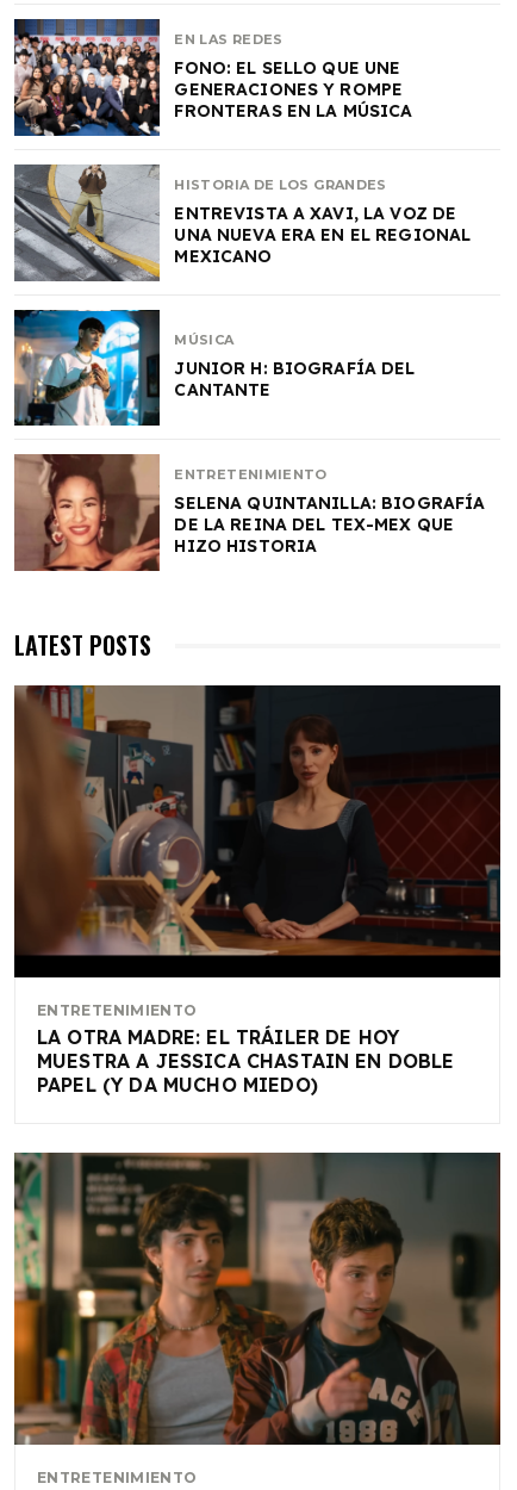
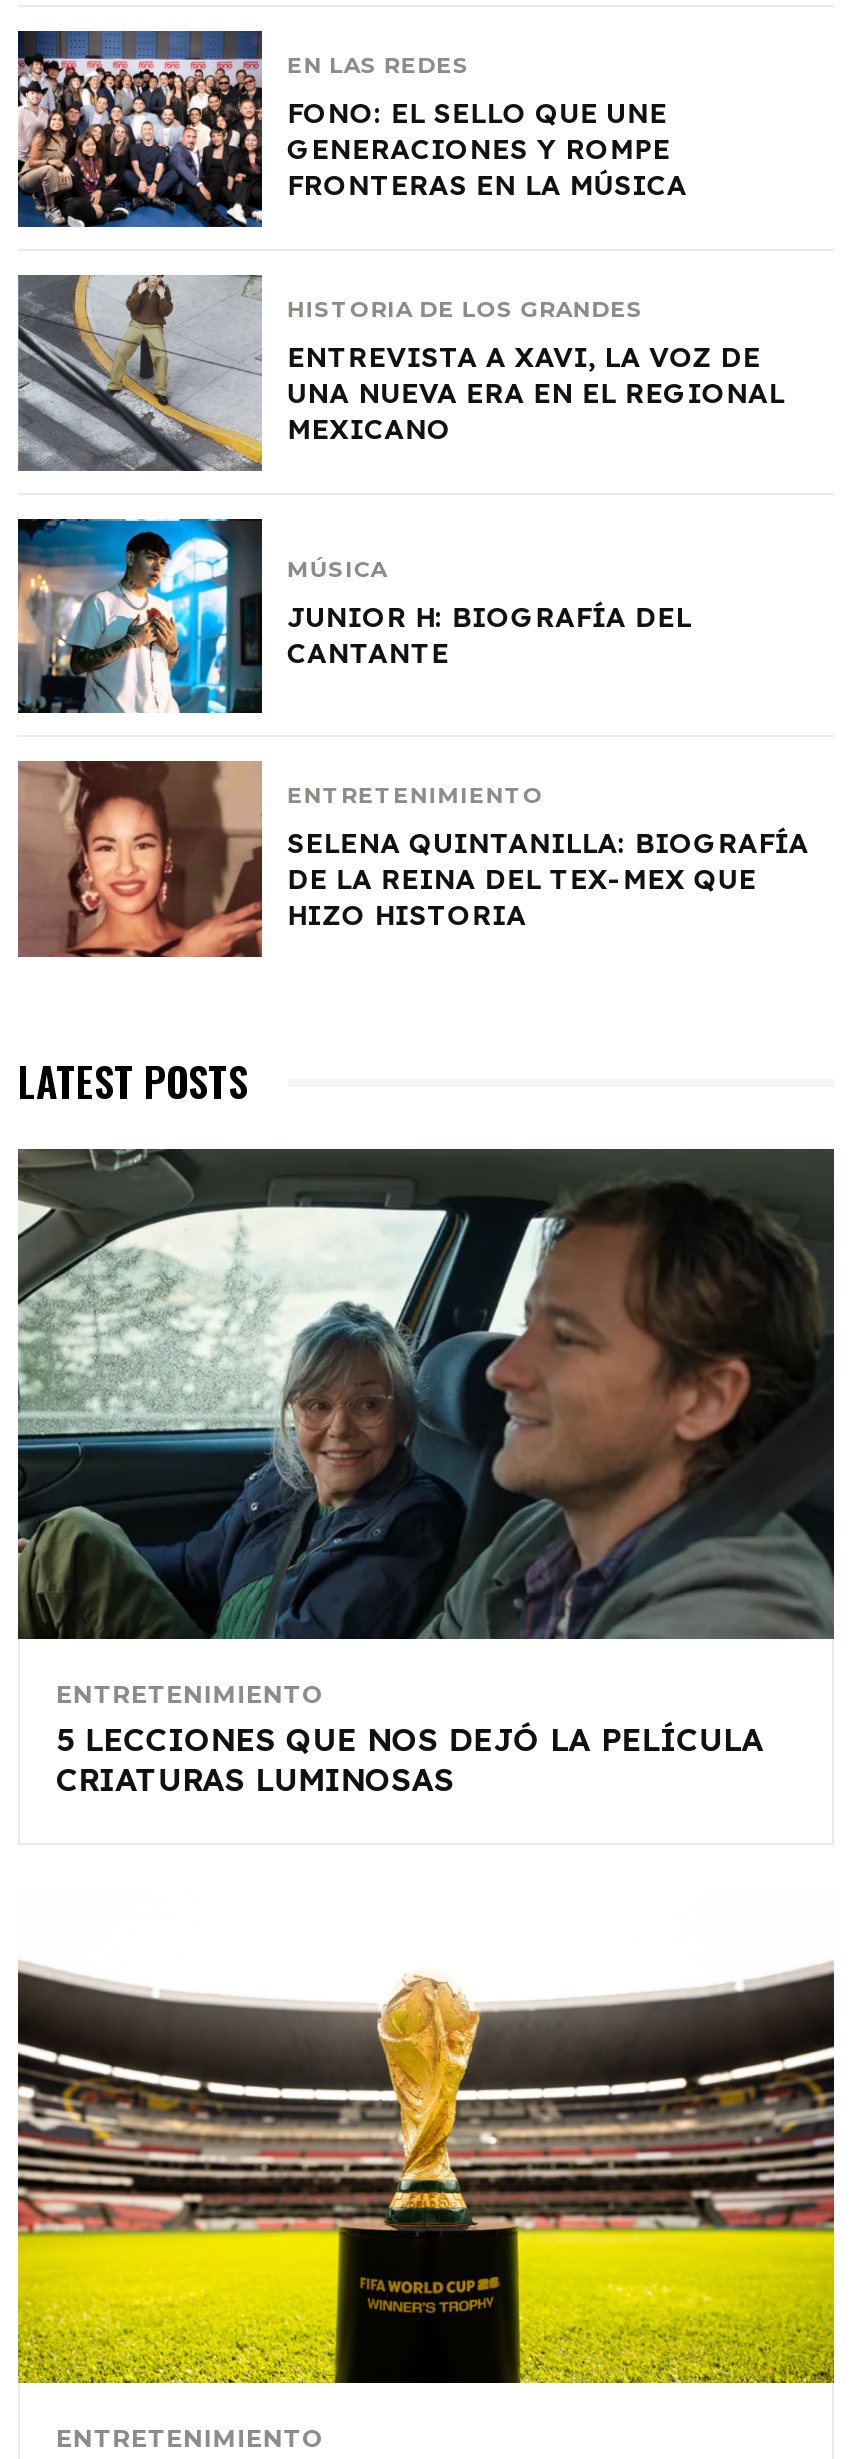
[13,684,502,1097] [image] | LA OTRA MADRE: EL TRÁILER DE HOY | MUESTRA A JESSICA CHASTAIN EN DOBLE | PAPEL (Y DA MUCHO MIEDO) -> [16,1147,836,1799] [image] | 5 LECCIONES QUE NOS DEJÓ LA PELÍCULA | CRIATURAS LUMINOSAS
[13,1151,502,1446] [image] -> [16,1933,836,2385] [image]

